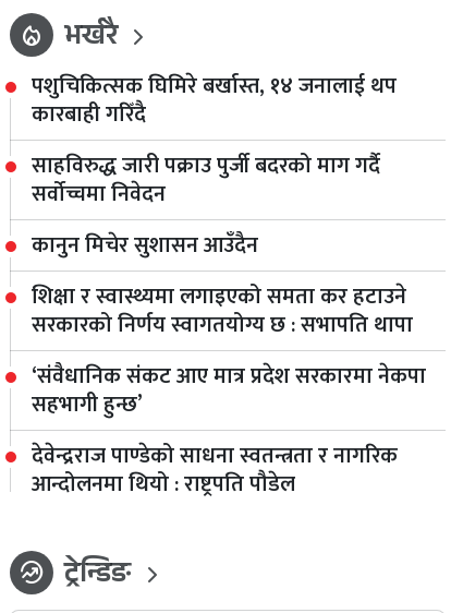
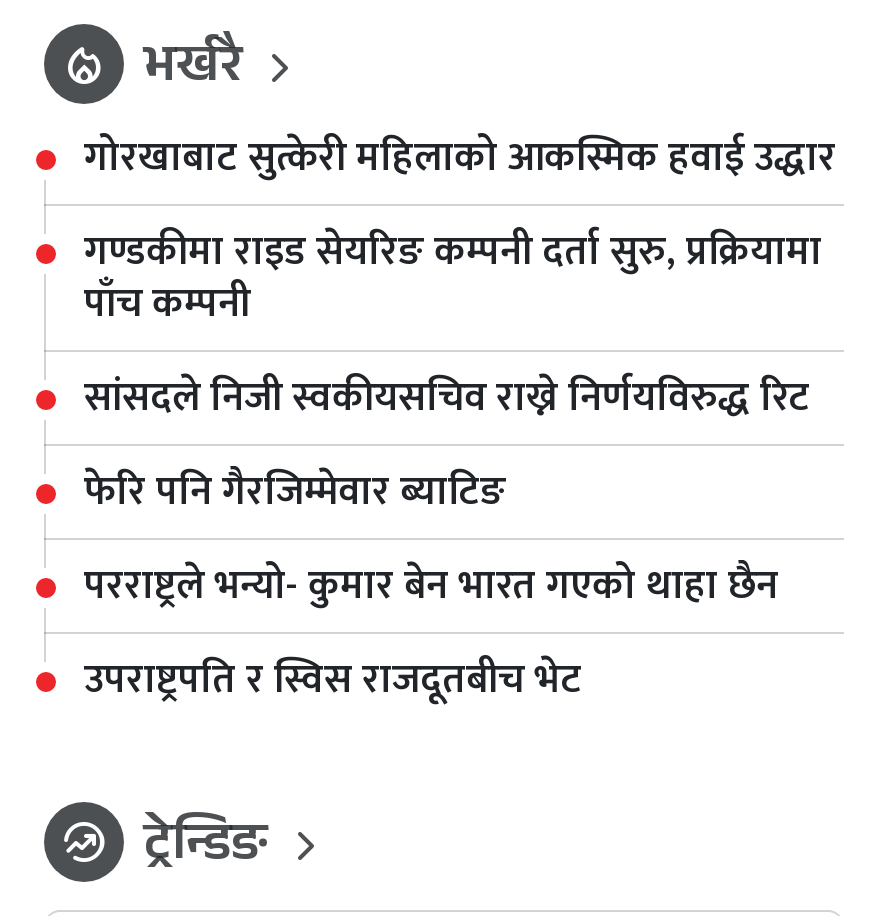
[32,68,426,503] पशुचिकित्सक घिमिरे बर्खास्त‚ १४ जनालाई थप | कारबाही गरिँदै | साहविरुद्ध जारी पक्राउ पुर्जी बदरको माग गर्दै | सर्वोच्चमा निवेदन | कानुन मिचेर सुशासन आउँदैन | शिक्षा र स्वास्थ्यमा लगाइएको समता कर हटाउने | सरकारको निर्णय स्वागतयोग्य छ : सभापति थापा | ‘संवैधानिक संकट आए मात्र प्रदेश सरकारमा नेकपा | सहभागी हुन्छ’ | देवेन्द्रराज पाण्डेको साधना स्वतन्त्रता र नागरिक | आन्दोलनमा थियो : राष्ट्रपति पौडेल -> [84,124,836,714] गोरखाबाट सुत्केरी महिलाको आकस्मिक हवाई उद्धार | गण्डकीमा राइड सेयरिङ कम्पनी दर्ता सुरु, प्रक्रियामा | पाँच कम्पनी | सांसदले निजी स्वकीयसचिव राख्ने निर्णयविरुद्ध रिट | फेरि पनि गैरजिम्मेवार ब्याटिङ | परराष्ट्रले भन्यो- कुमार बेन भारत गएको थाहा छैन | उपराष्ट्रपति र स्विस राजदूतबीच भेट

